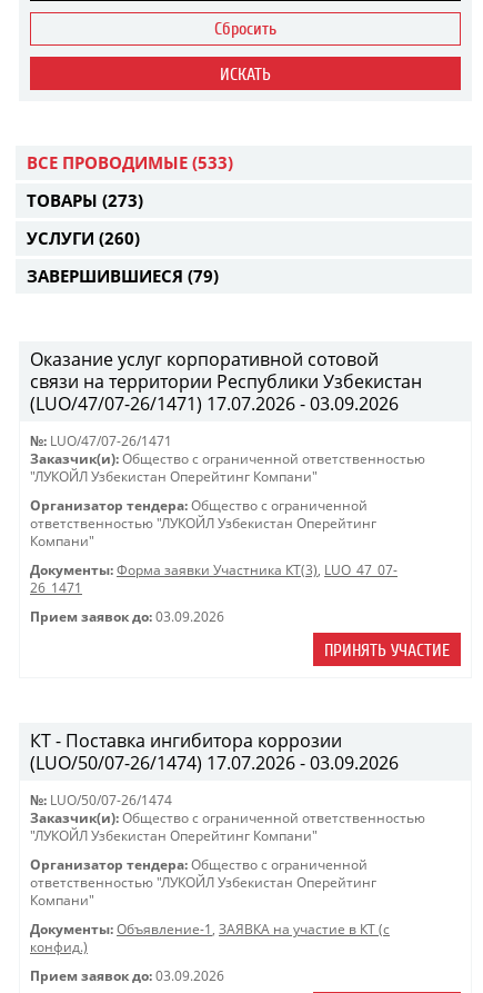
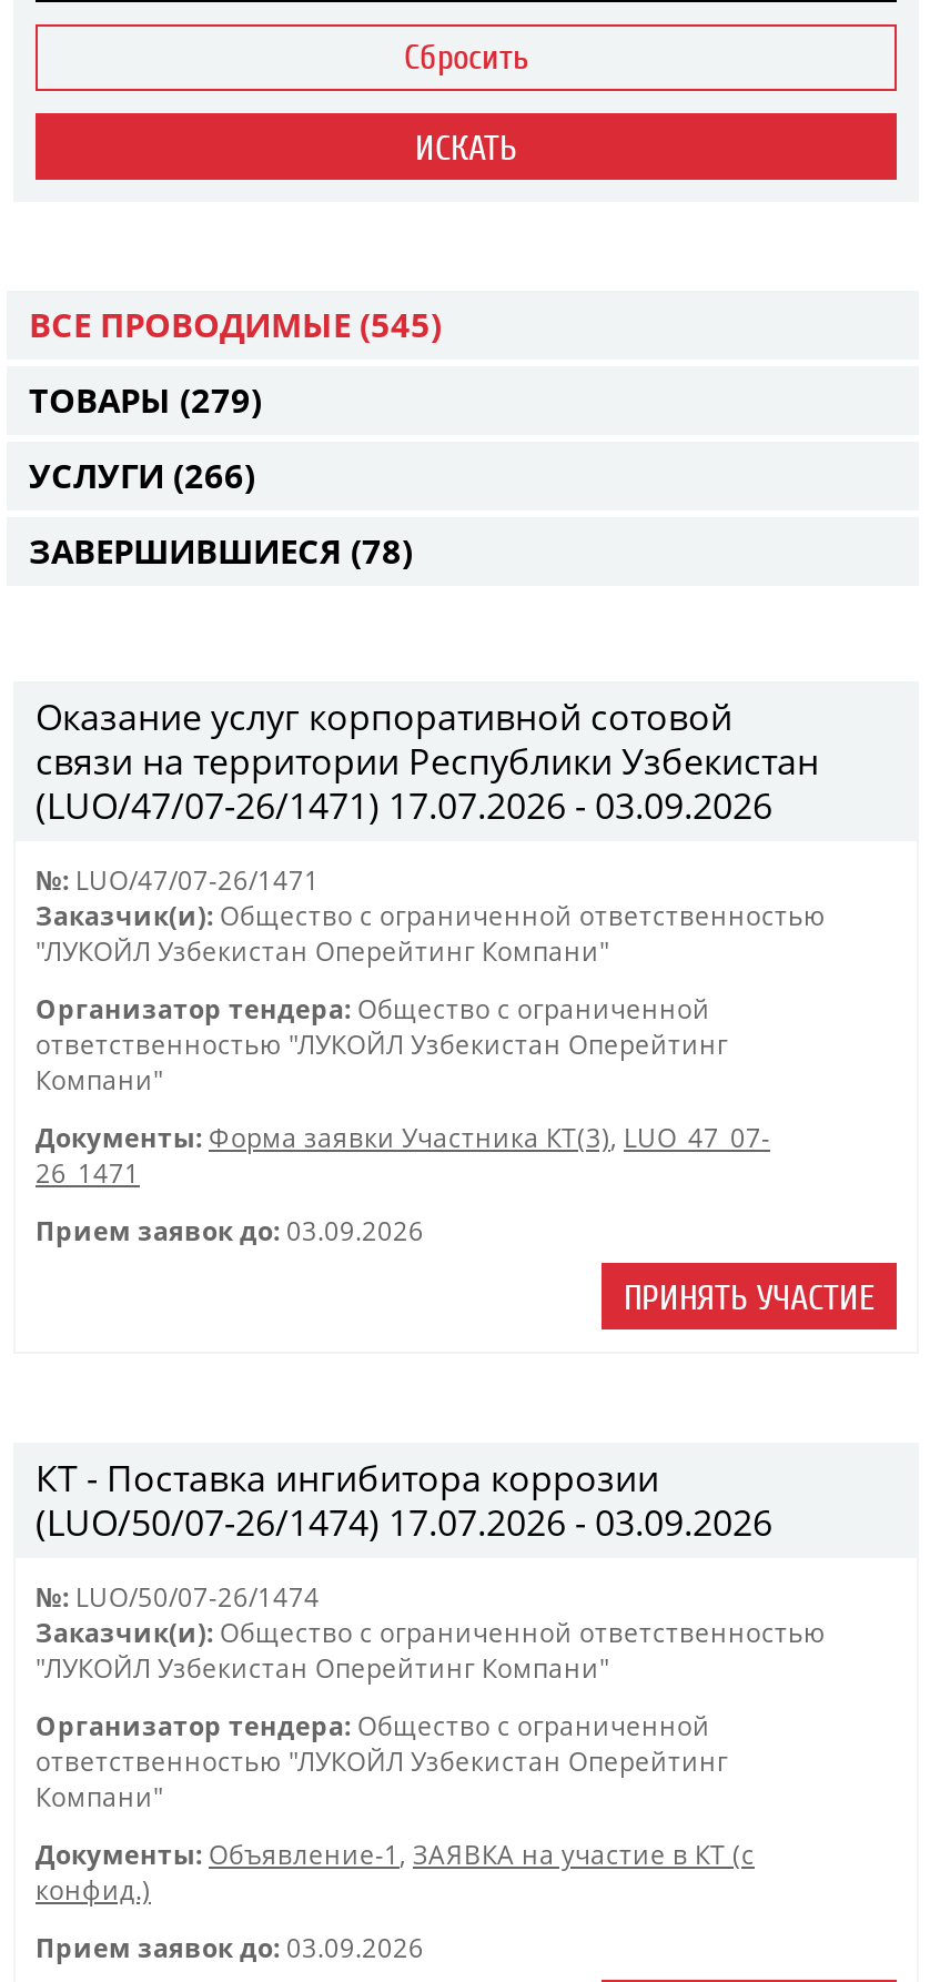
[27,151,233,173] ВСЕ ПРОВОДИМЫЕ (533) -> [29,302,442,346] ВСЕ ПРОВОДИМЫЕ (545)
[27,189,143,211] ТОВАРЫ (273) -> [29,377,262,422] ТОВАРЫ (279)
[27,227,140,249] УСЛУГИ (260) -> [29,453,255,497] УСЛУГИ (266)
[27,265,219,287] ЗАВЕРШИВШИЕСЯ (79) -> [29,528,413,573] ЗАВЕРШИВШИЕСЯ (78)

